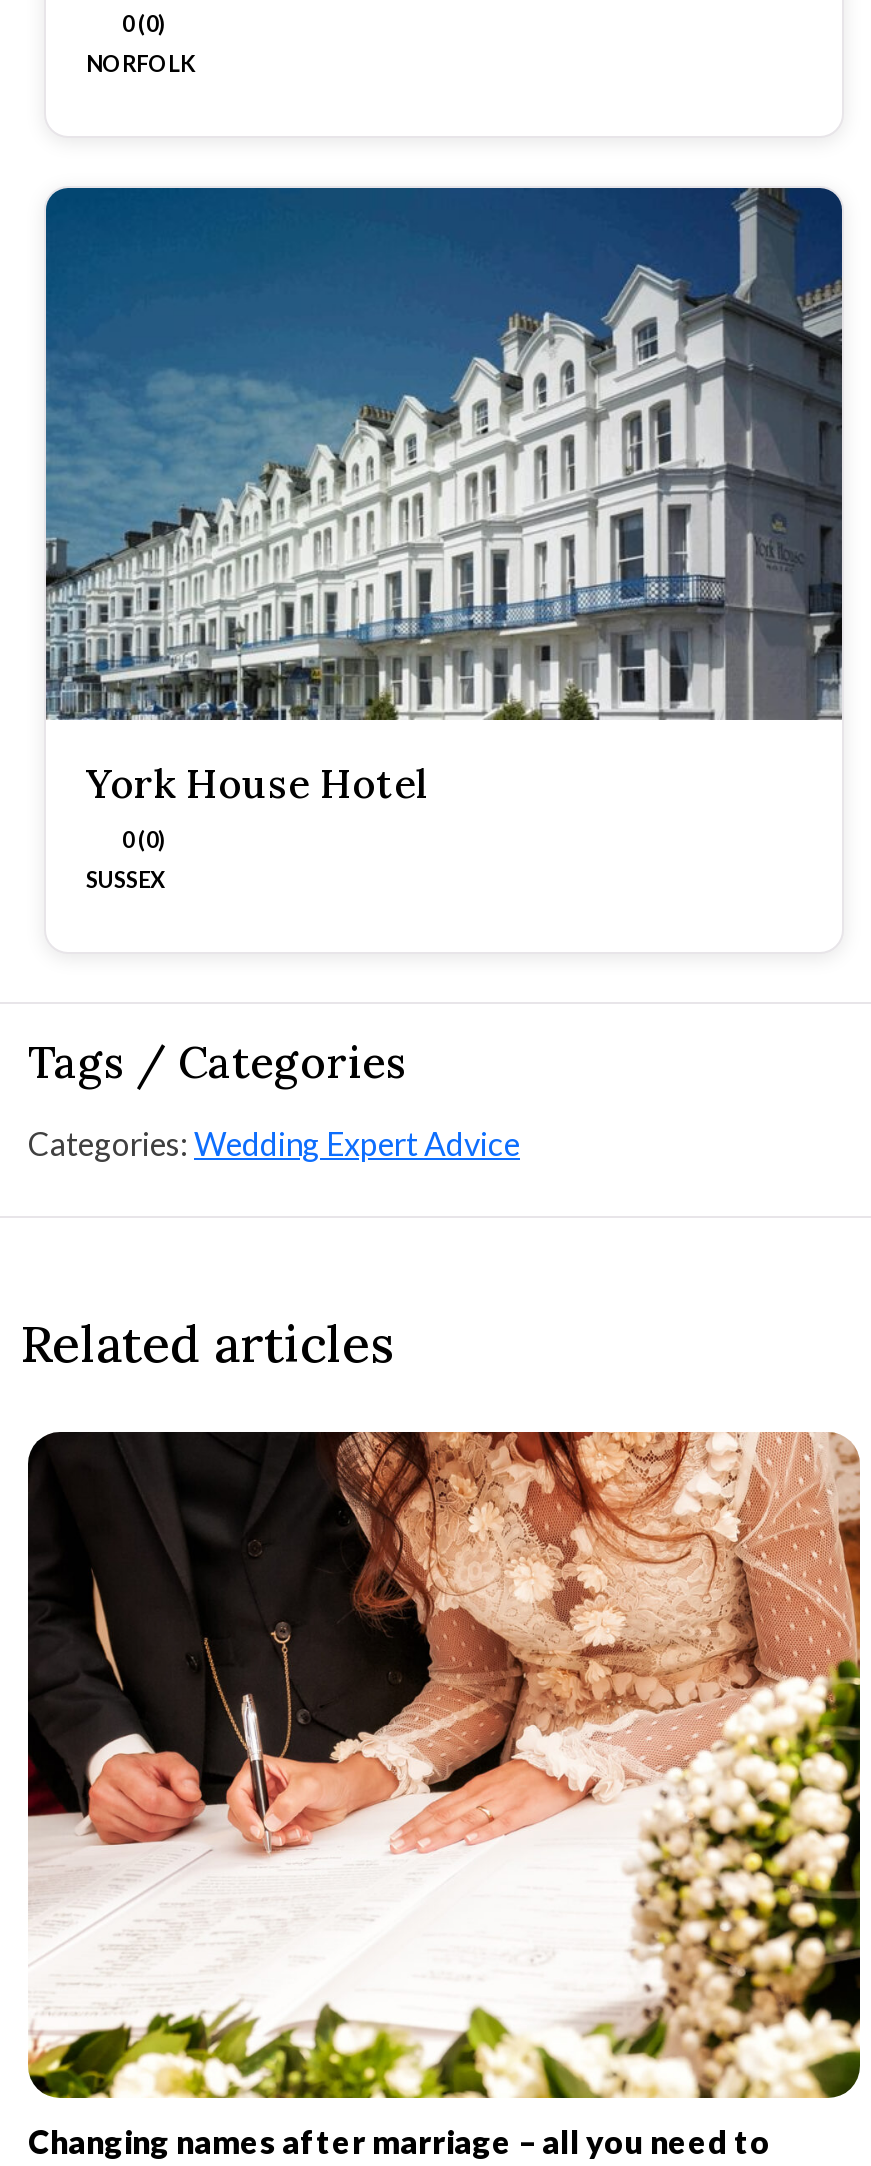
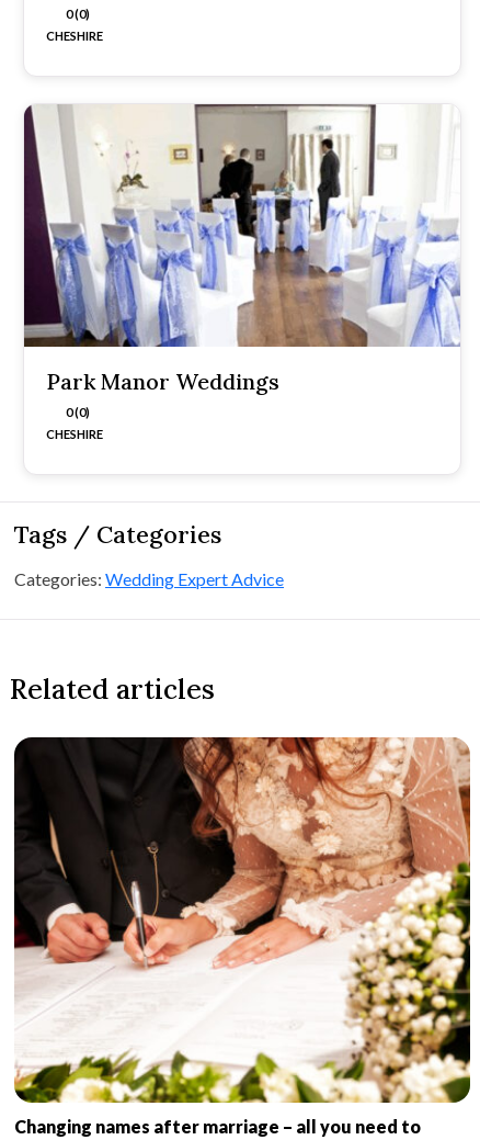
[86,51,196,77] NORFOLK -> [46,28,103,42] CHESHIRE
[44,186,844,808] [image] | York House Hotel -> [23,103,460,395] [image] | Park Manor Weddings
[86,866,166,892] SUSSEX -> [46,426,103,441] CHESHIRE

